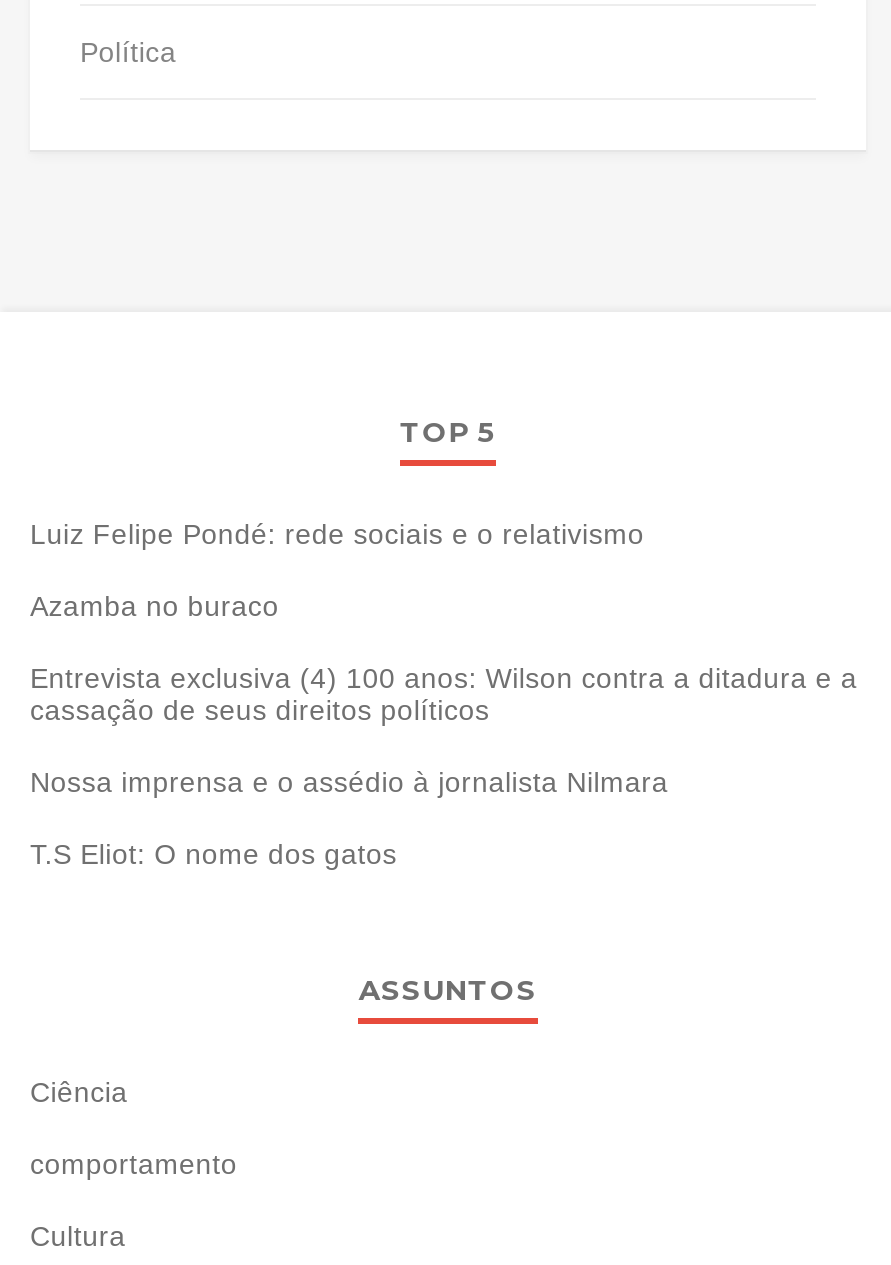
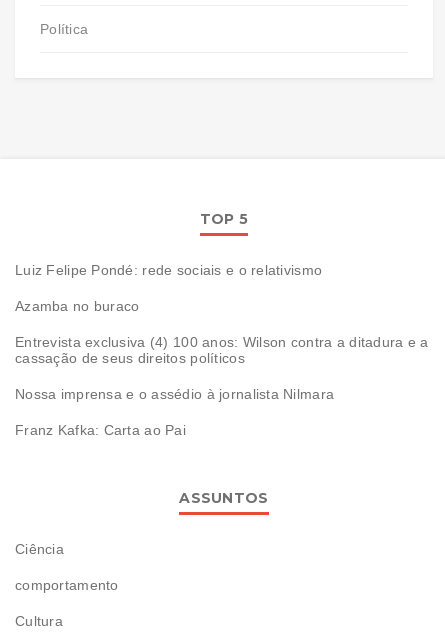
[30,838,397,870] T.S Eliot: O nome dos gatos -> [15,422,186,438] Franz Kafka: Carta ao Pai

